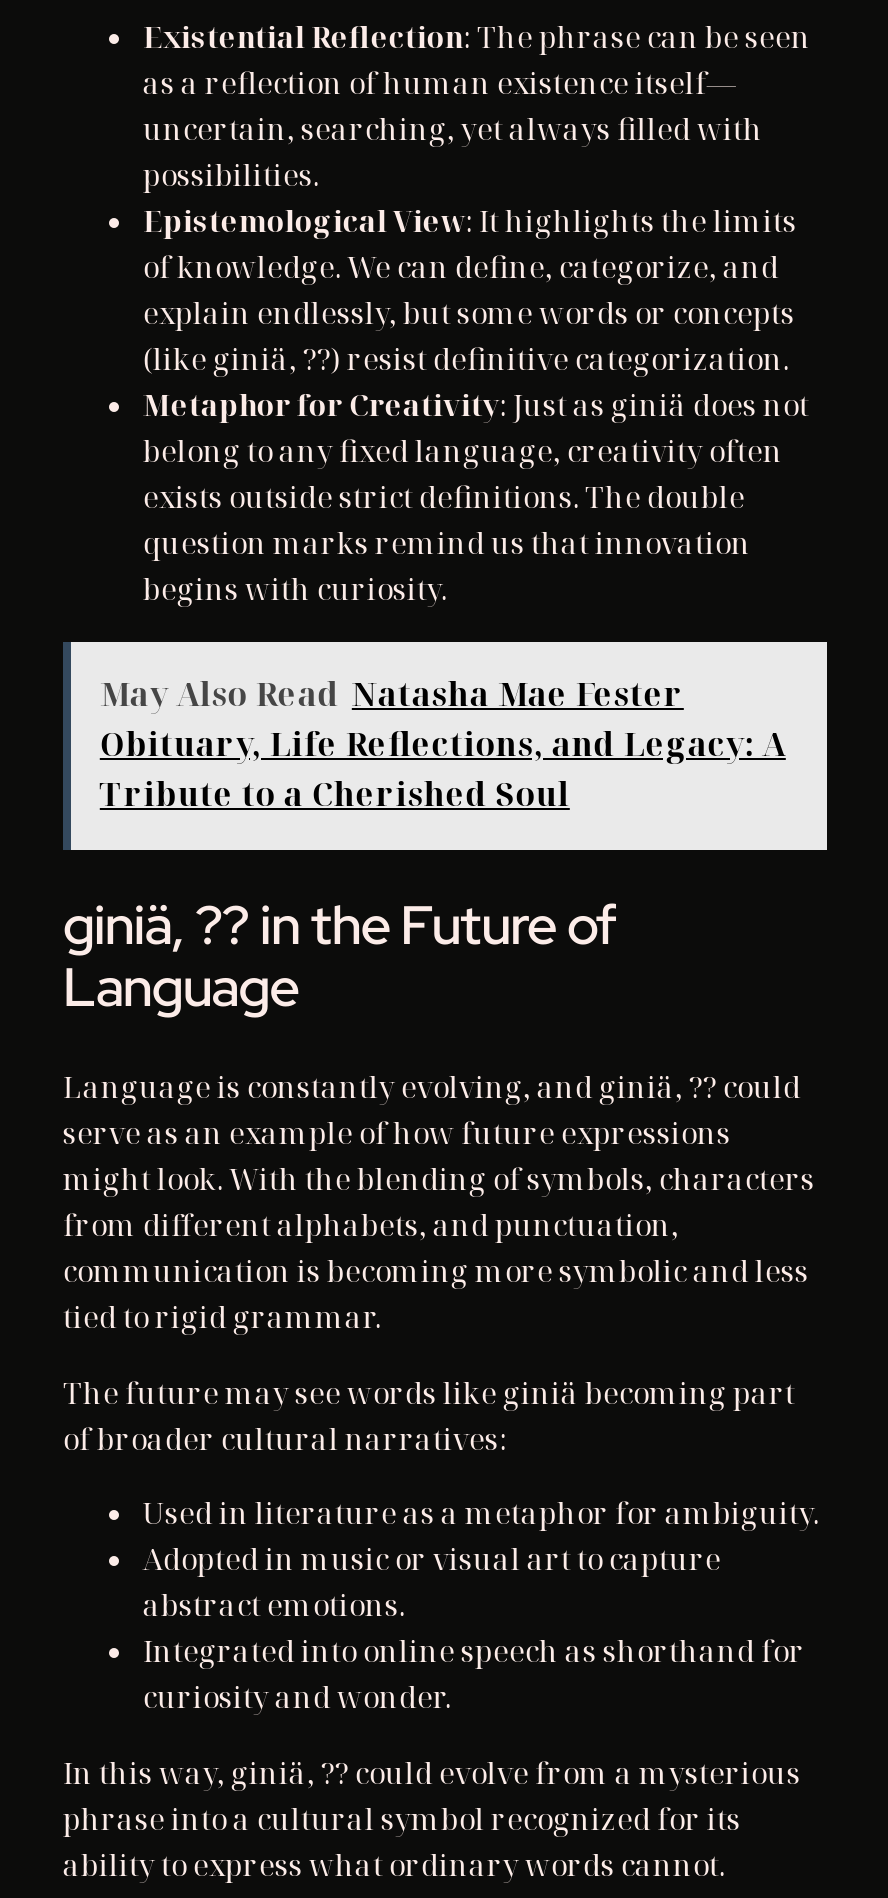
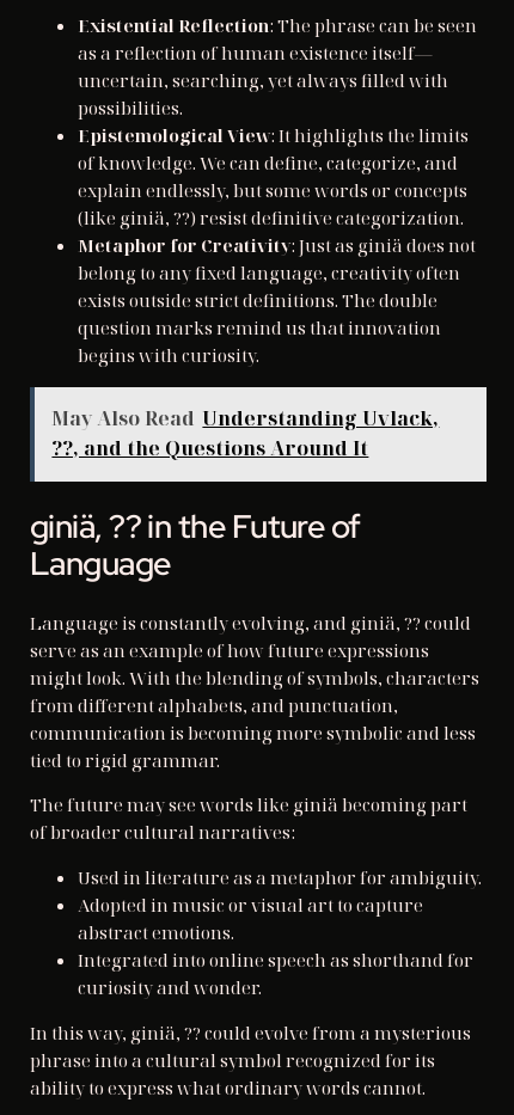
[100,673,786,817] May Also Read Natasha Mae Fester | Obituary, Life Reflections, and Legacy: A | Tribute to a Cherished Soul -> [52,405,439,462] May Also Read Understanding Uvlack, | ??, and the Questions Around It

